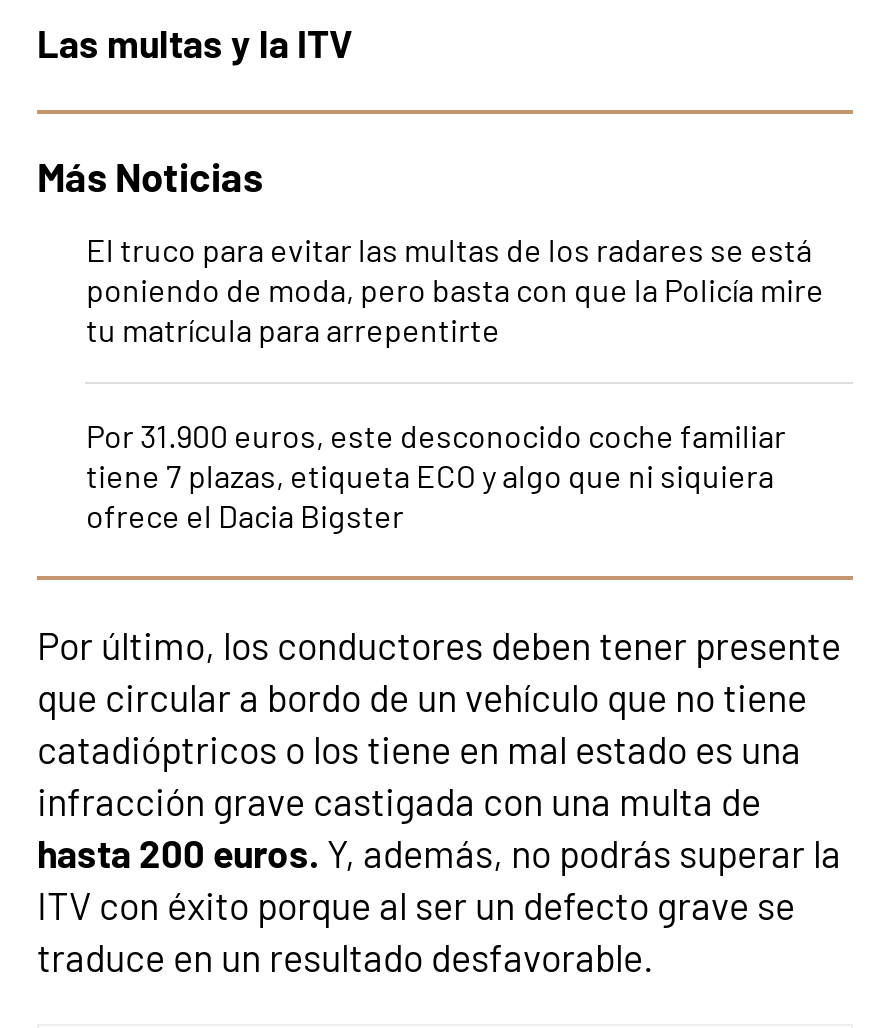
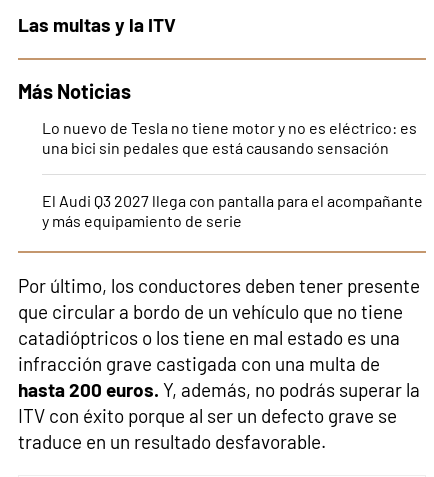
[86,229,824,347] El truco para evitar las multas de los radares se está | poniendo de moda, pero basta con que la Policía mire | tu matrícula para arrepentirte -> [42,118,417,157] Lo nuevo de Tesla no tiene motor y no es eléctrico: es | una bici sin pedales que está causando sensación
[86,415,786,533] Por 31.900 euros, este desconocido coche familiar | tiene 7 plazas, etiqueta ECO y algo que ni siquiera | ofrece el Dacia Bigster -> [42,191,423,230] El Audi Q3 2027 llega con pantalla para el acompañante | y más equipamiento de serie

